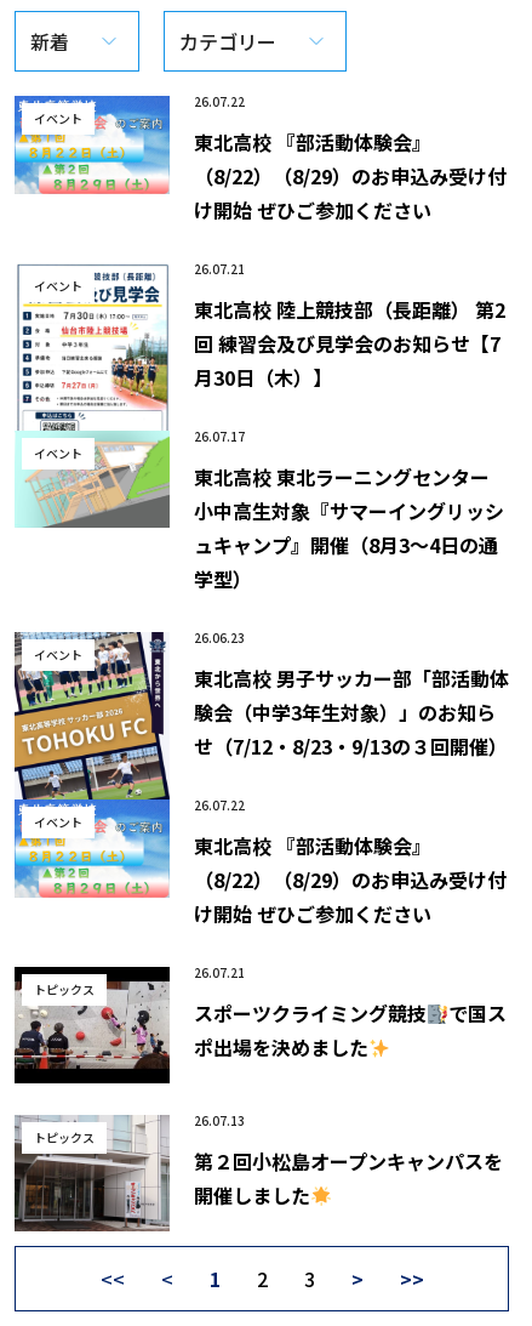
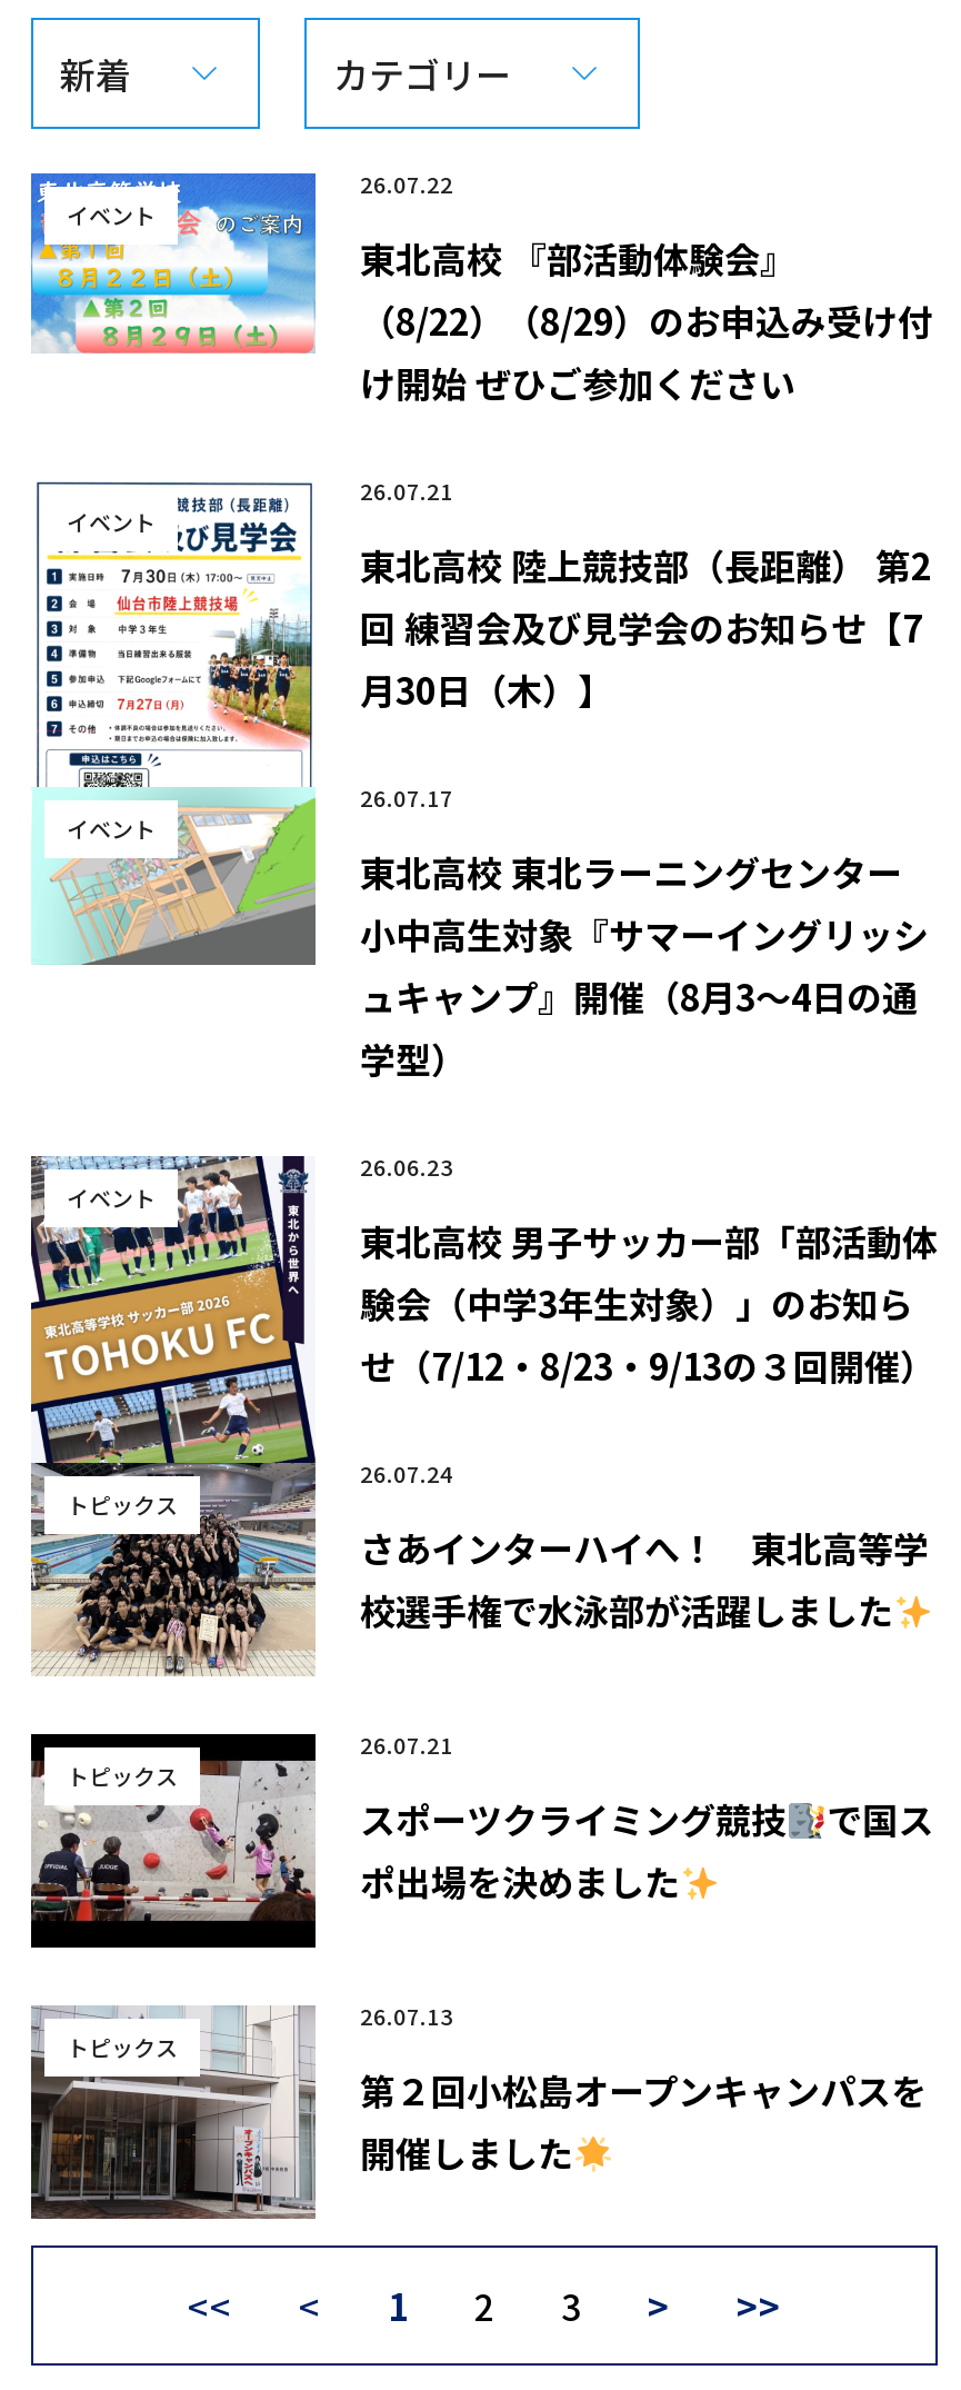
[13,798,171,916] [image] | イベント -> [29,1461,318,1679] [image] | トピックス
[194,796,245,814] 26.07.22 -> [360,1456,453,1490] 26.07.24
[194,831,507,928] 東北高校 『部活動体験会』 | （8/22）（8/29）のお申込み受け付 | け開始 ぜひご参加ください -> [360,1521,929,1637] さあインターハイへ！ 東北高等学 | 校選手権で水泳部が活躍しました

